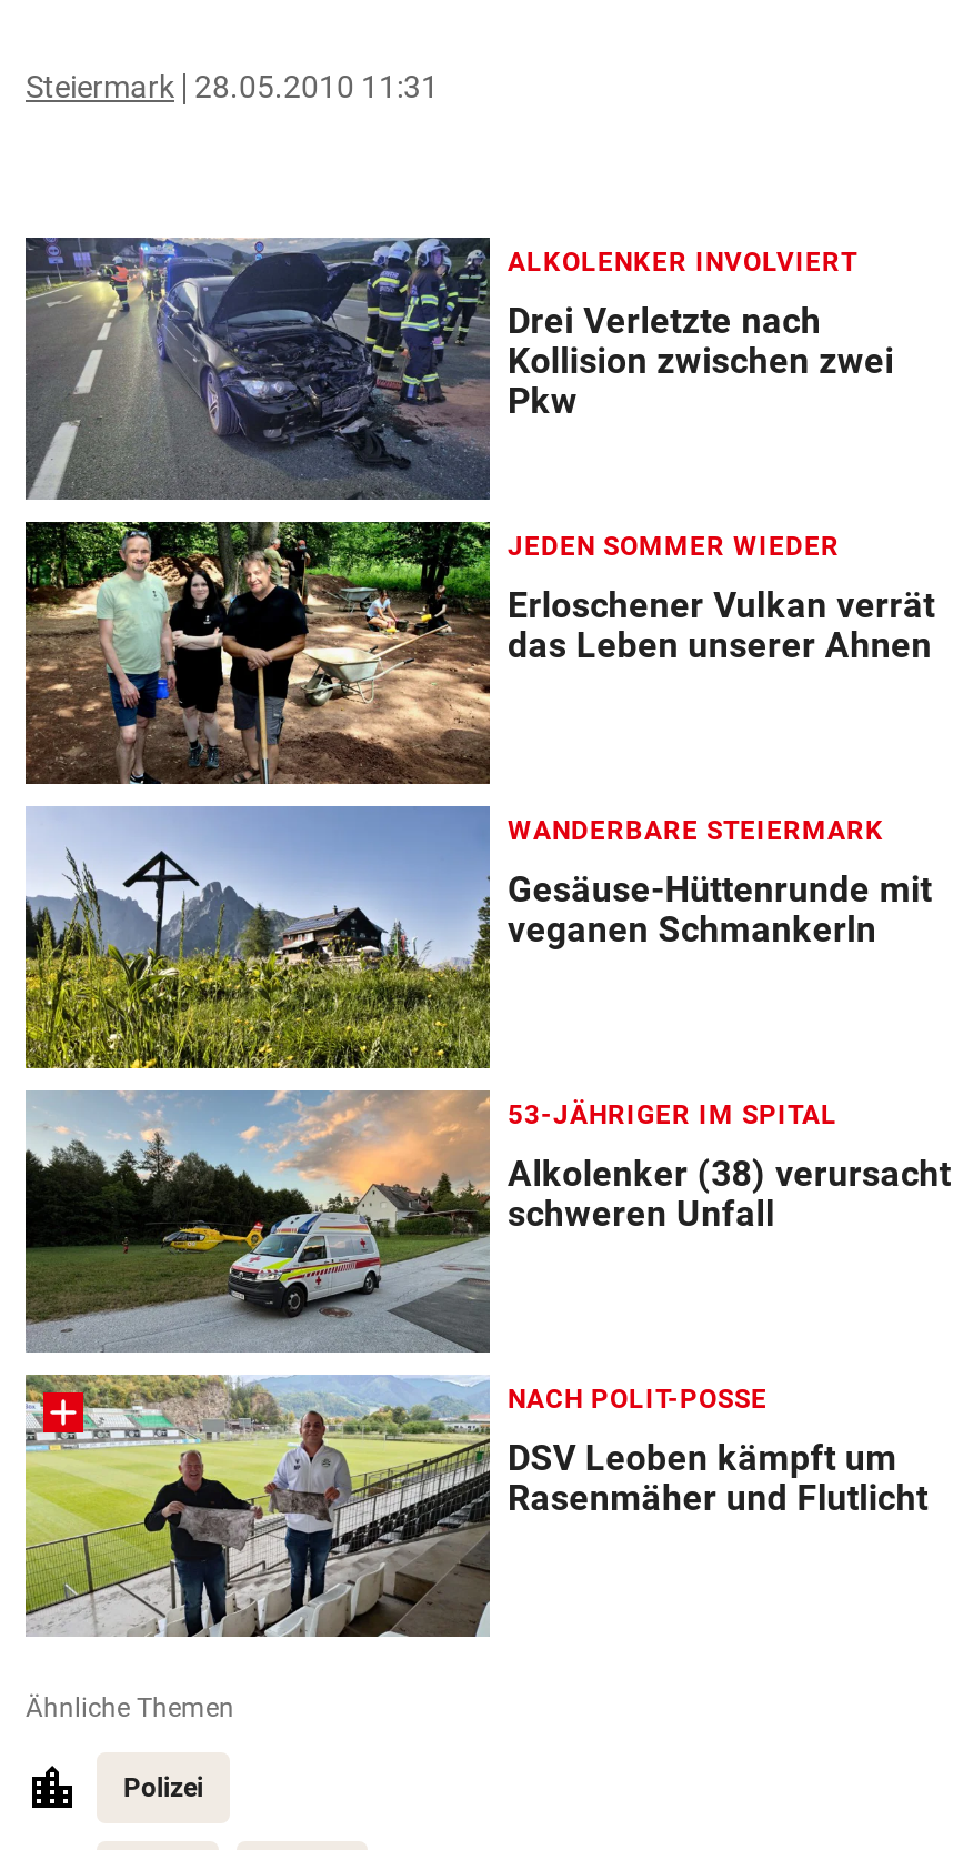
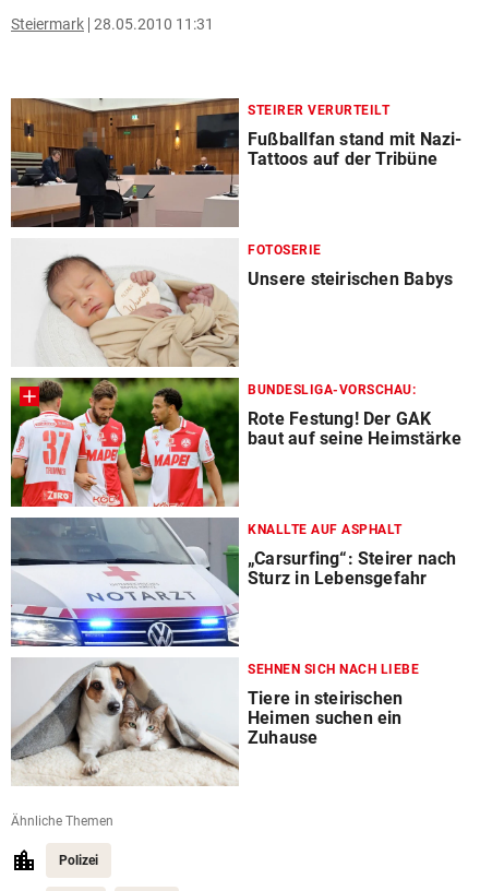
[23,235,857,502] [image] | ALKOLENKER INVOLVIERT -> [10,97,389,227] [image] | STEIRER VERURTEILT
[508,300,894,422] Drei Verletzte nach | Kollision zwischen zwei | Pkw -> [248,129,462,169] Fußballfan stand mit Nazi- | Tattoos auf der Tribüne
[23,520,840,786] [image] | JEDEN SOMMER WIEDER -> [11,238,321,367] [image] | FOTOSERIE
[508,584,935,666] Erloschener Vulkan verrät | das Leben unserer Ahnen -> [248,269,453,289] Unsere steirischen Babys
[23,804,884,1070] [image] | WANDERBARE STEIERMARK -> [10,377,416,508] [image] | BUNDESLIGA-VORSCHAU:
[508,869,932,951] Gesäuse-Hüttenrunde mit | veganen Schmankerln -> [248,409,462,449] Rote Festung! Der GAK | baut auf seine Heimstärke
[23,1090,837,1353] [image] | 53-JÄHRIGER IM SPITAL -> [10,518,402,648] [image] | KNALLTE AUF ASPHALT
[508,1153,951,1235] Alkolenker (38) verursacht | schweren Unfall -> [248,548,457,589] „Carsurfing“: Steirer nach | Sturz in Lebensgefahr
[23,1375,768,1639] [image] | NACH POLIT-POSSE -> [11,658,419,786] [image] | SEHNEN SICH NACH LIEBE
[508,1438,928,1520] DSV Leoben kämpft um | Rasenmäher und Flutlicht -> [248,688,403,748] Tiere in steirischen | Heimen suchen ein | Zuhause

